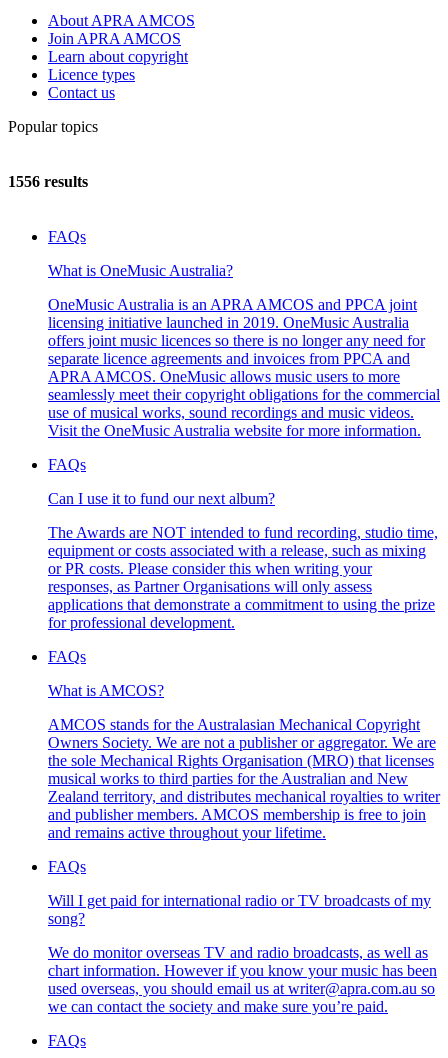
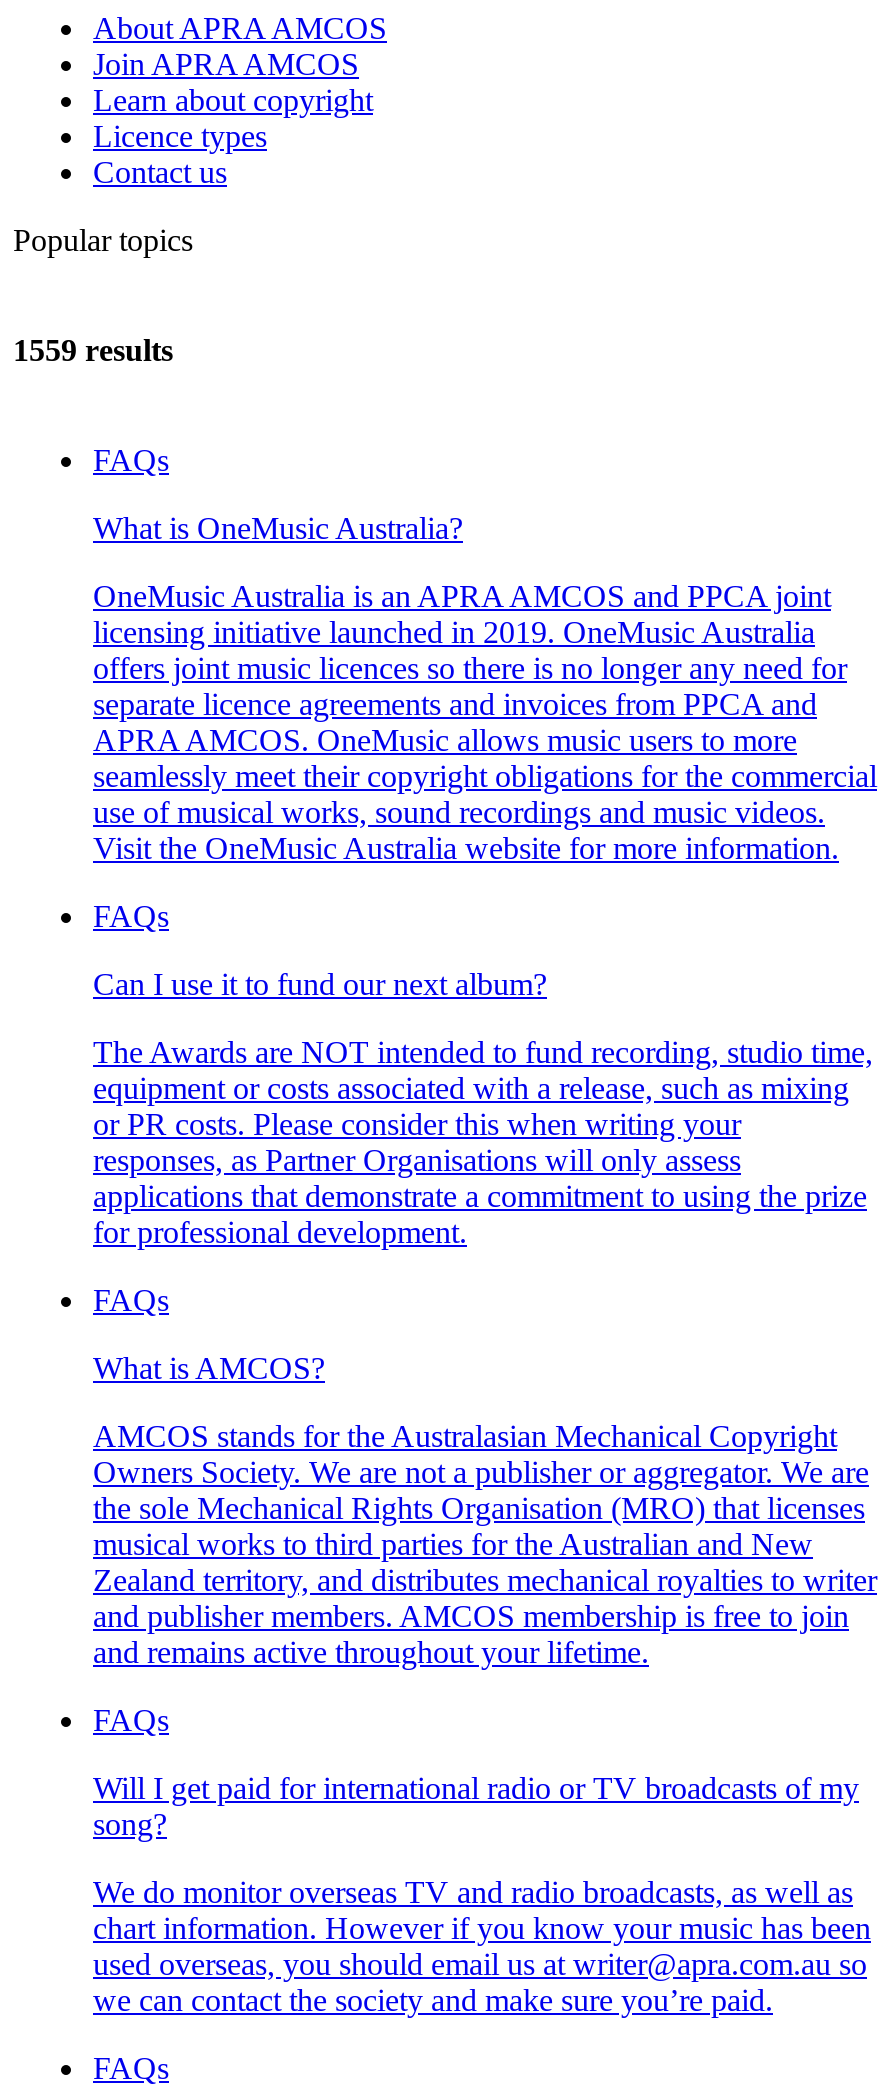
[8,173,88,190] 1556 results -> [13,333,173,367] 1559 results

